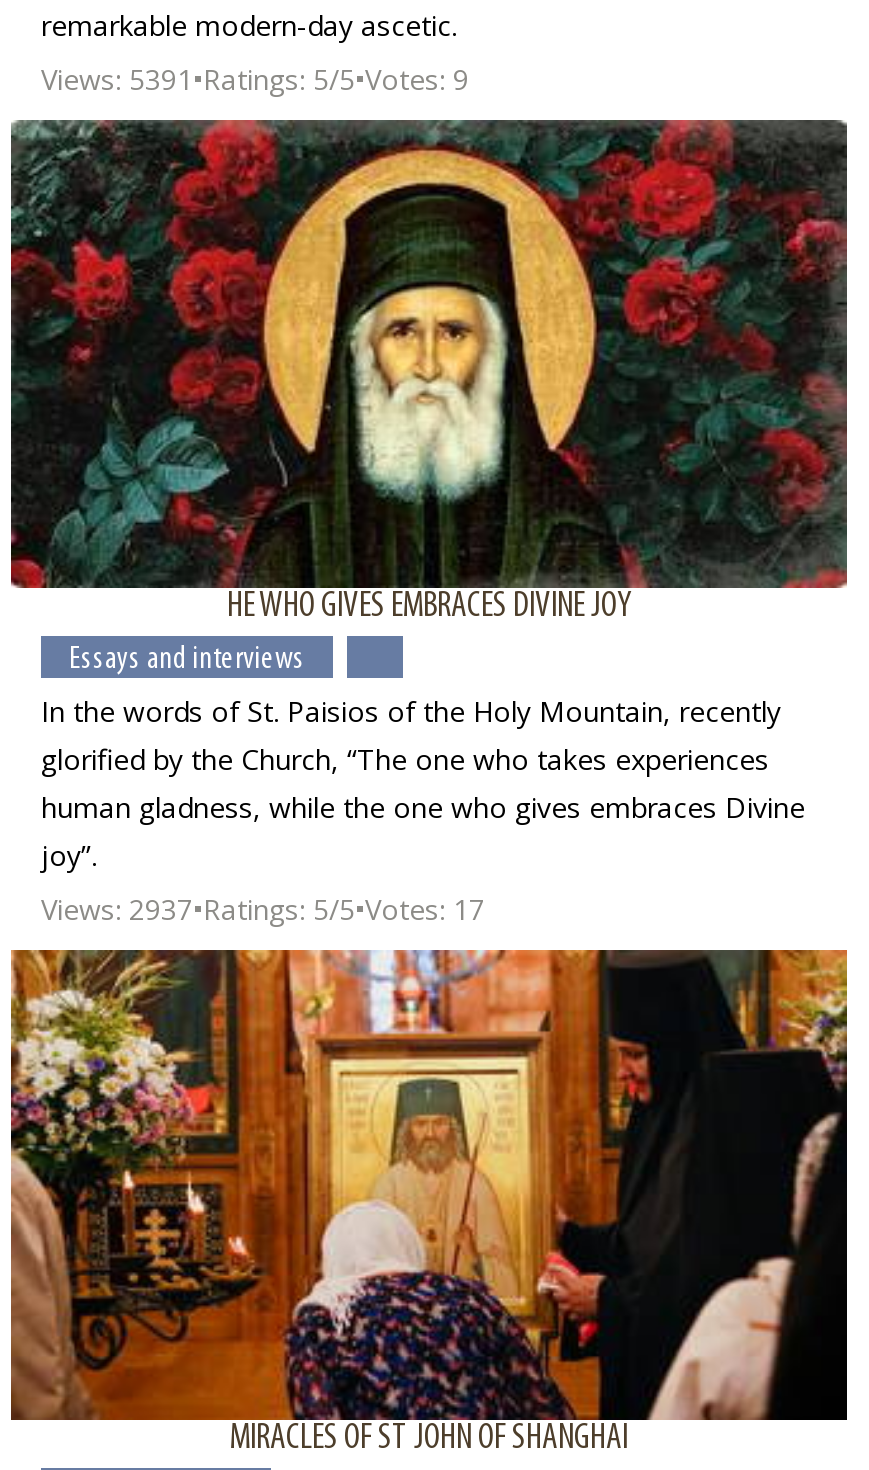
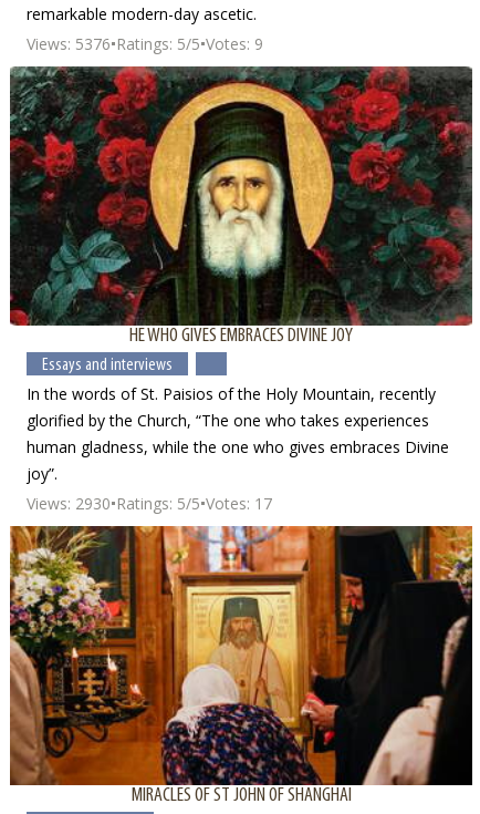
[41,59,469,97] Views: 5391 Ratings: 5/5 Votes: 9 -> [27,33,263,54] Views: 5376 Ratings: 5/5 Votes: 9
[41,890,485,928] Views: 2937 Ratings: 5/5 Votes: 17 -> [27,493,272,514] Views: 2930 Ratings: 5/5 Votes: 17

